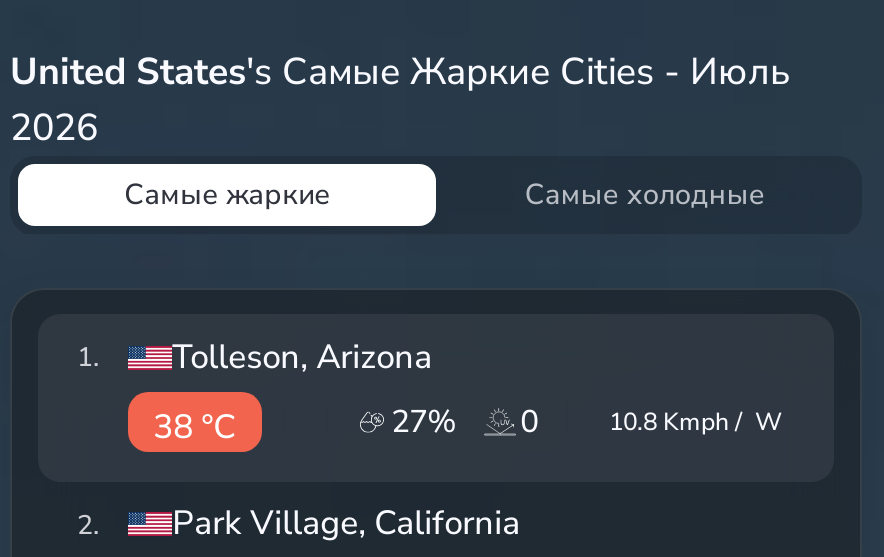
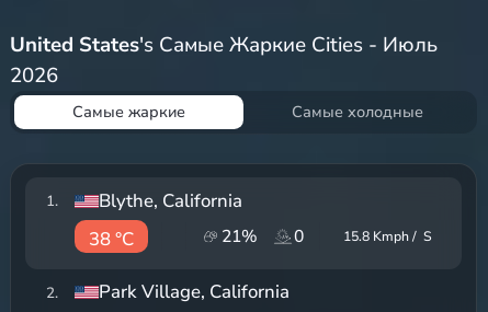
[172,333,432,379] Tolleson, Arizona -> [99,188,242,213] Blythe, California
[391,400,538,444] 27% 0 -> [222,224,303,248] 21% 0
[609,407,783,439] 10.8 Kmph / W -> [344,228,432,246] 15.8 Kmph / S

